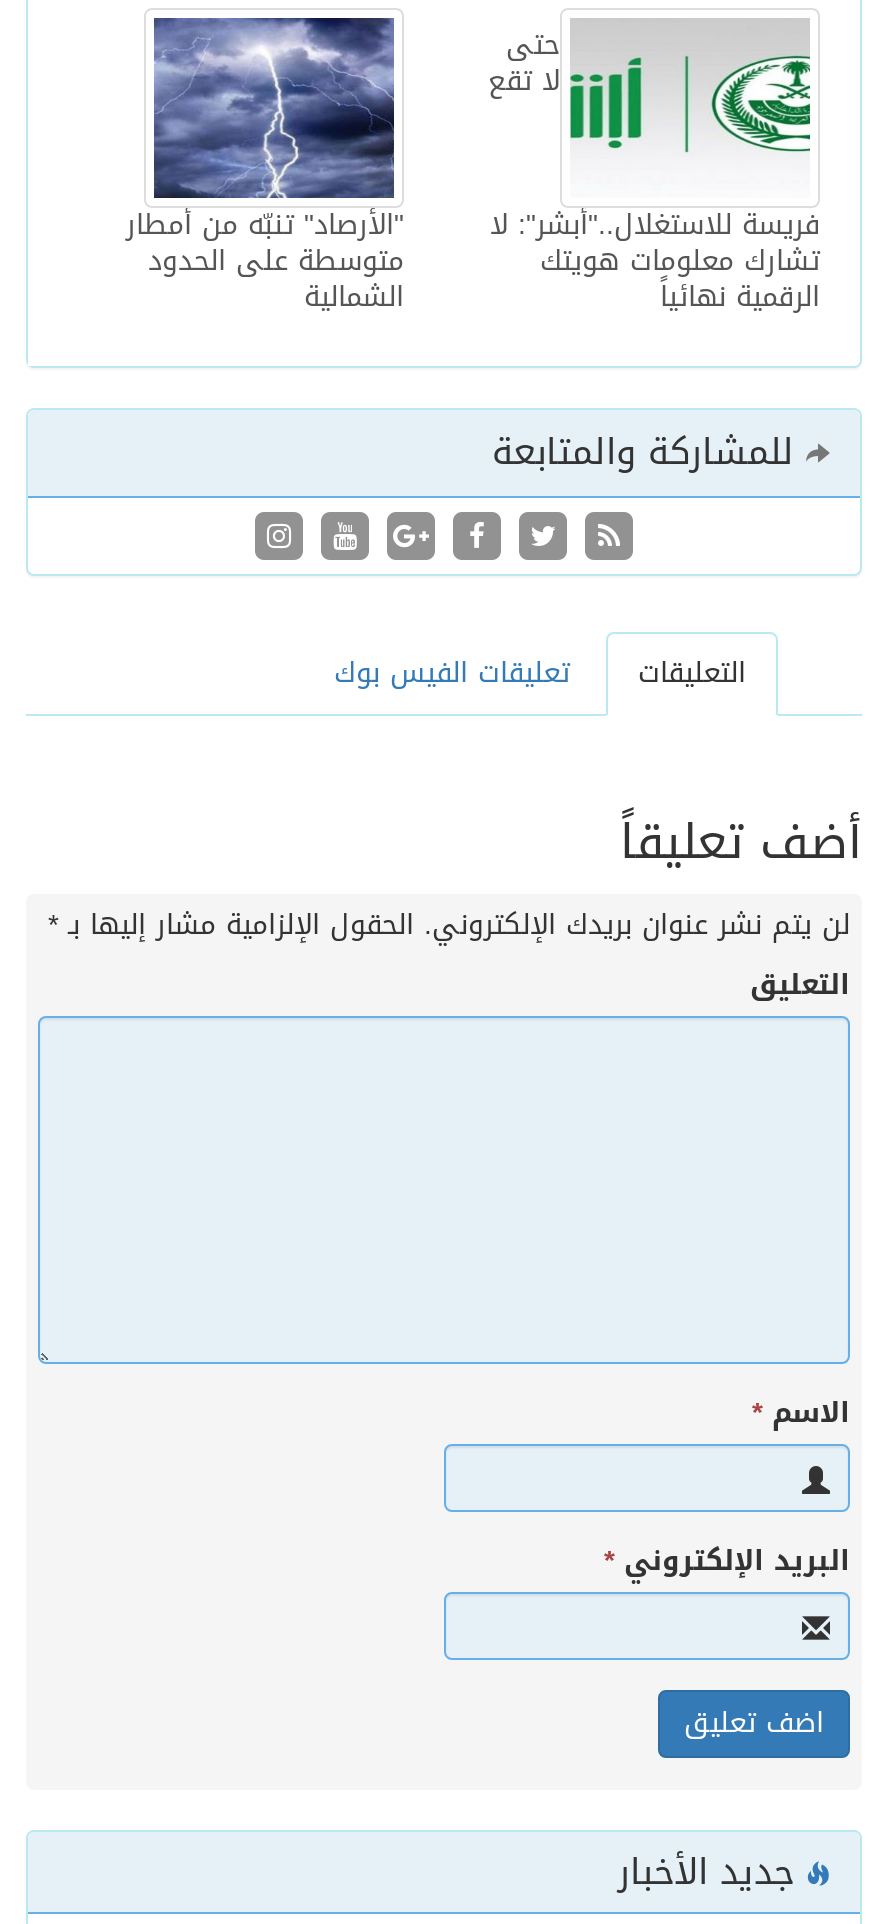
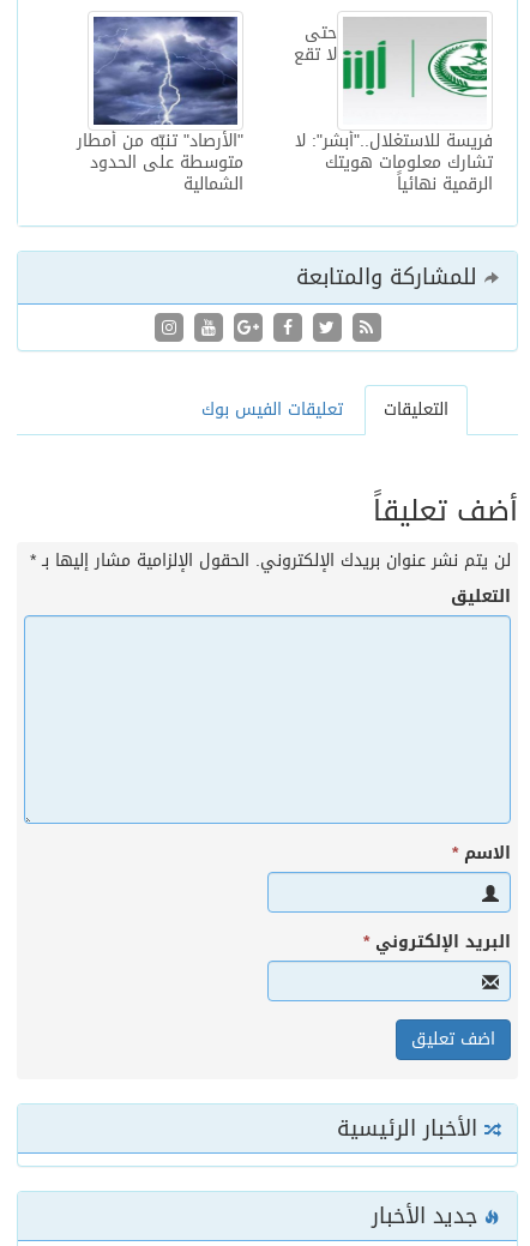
none -> [337,1108,484,1149] الأخبار الرئيسية

